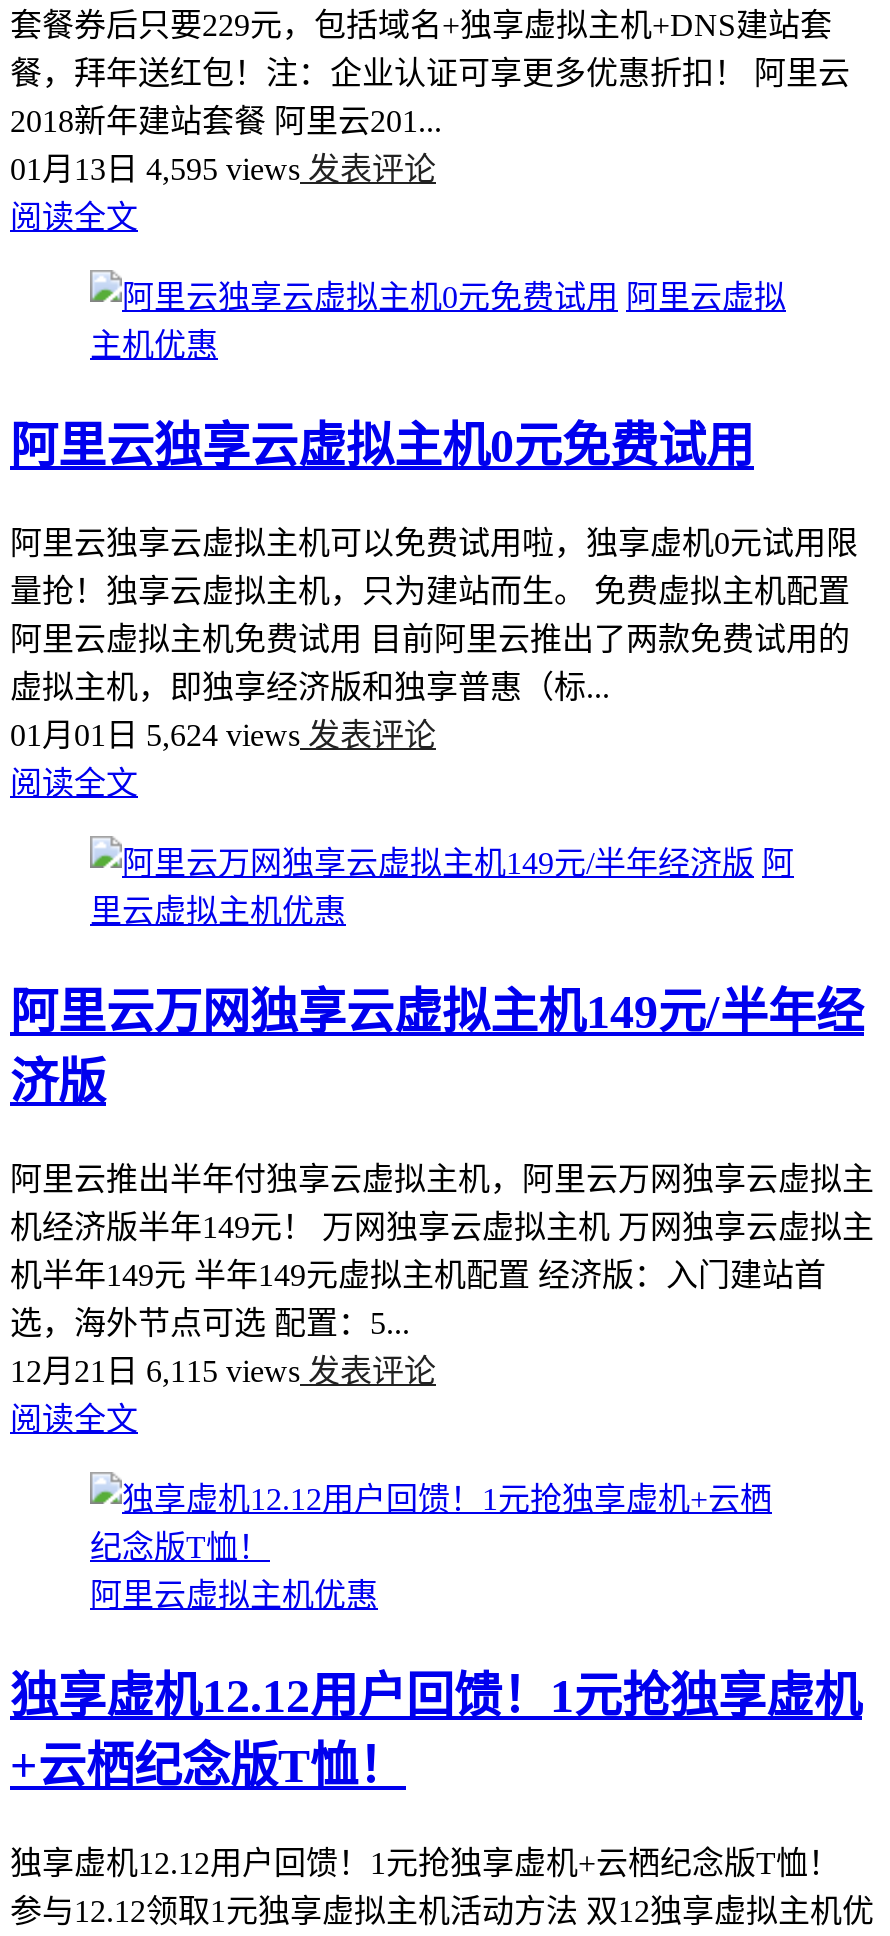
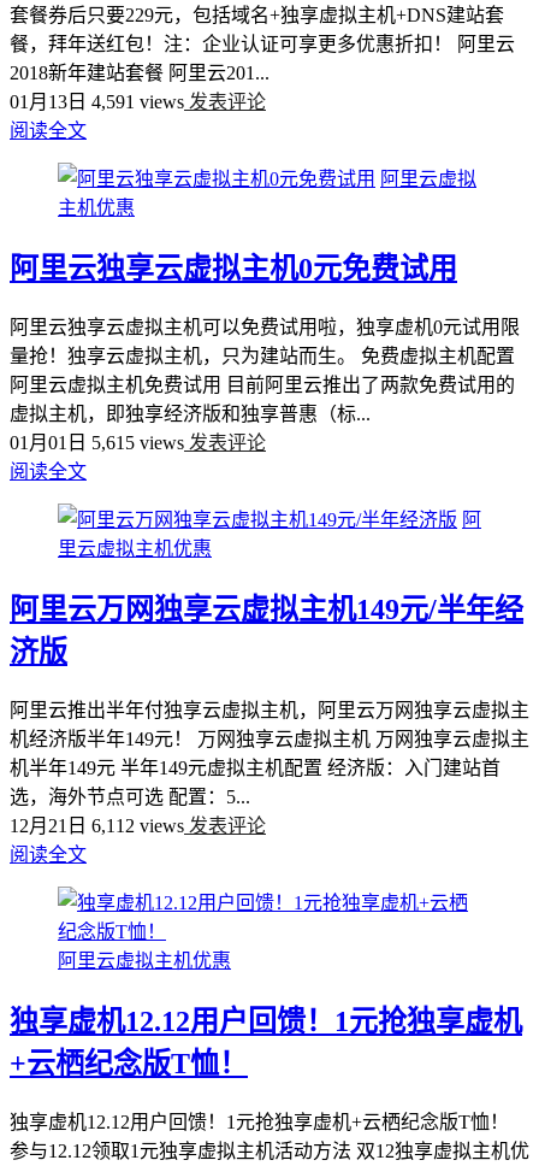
[10,153,436,187] 01月13日4,595 views发表评论 -> [10,92,266,112] 01月13日4,591 views发表评论
[10,718,436,752] 01月01日5,624 views发表评论 -> [10,433,266,453] 01月01日5,615 views发表评论
[10,1354,436,1388] 12月21日6,115 views发表评论 -> [10,815,266,836] 12月21日6,112 views发表评论

